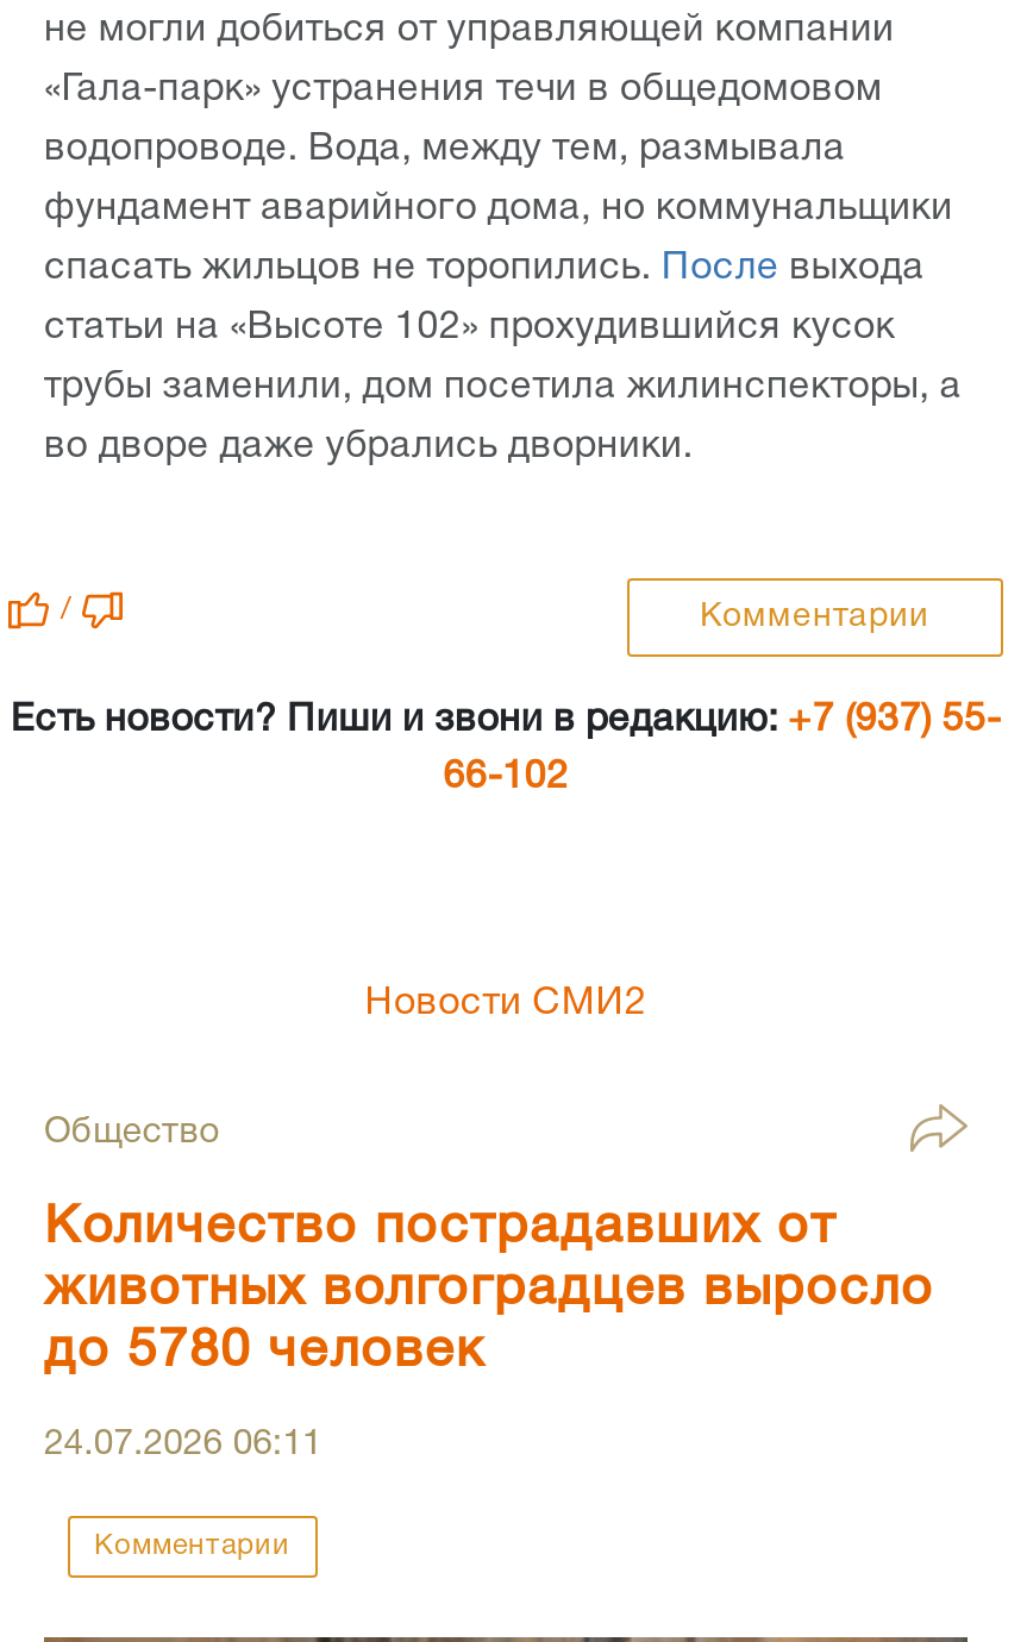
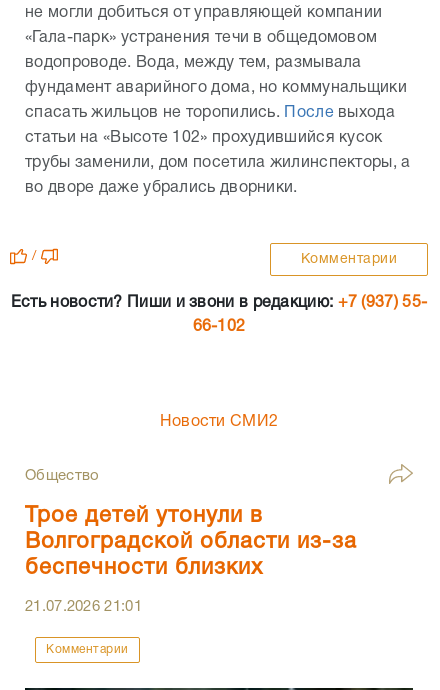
[44,1205,934,1377] Количество пострадавших от | животных волгоградцев выросло | до 5780 человек -> [25,506,357,578] Трое детей утонули в | Волгоградской области из-за | беспечности близких
[44,1429,322,1462] 24.07.2026 06:11 -> [25,600,142,614] 21.07.2026 21:01

